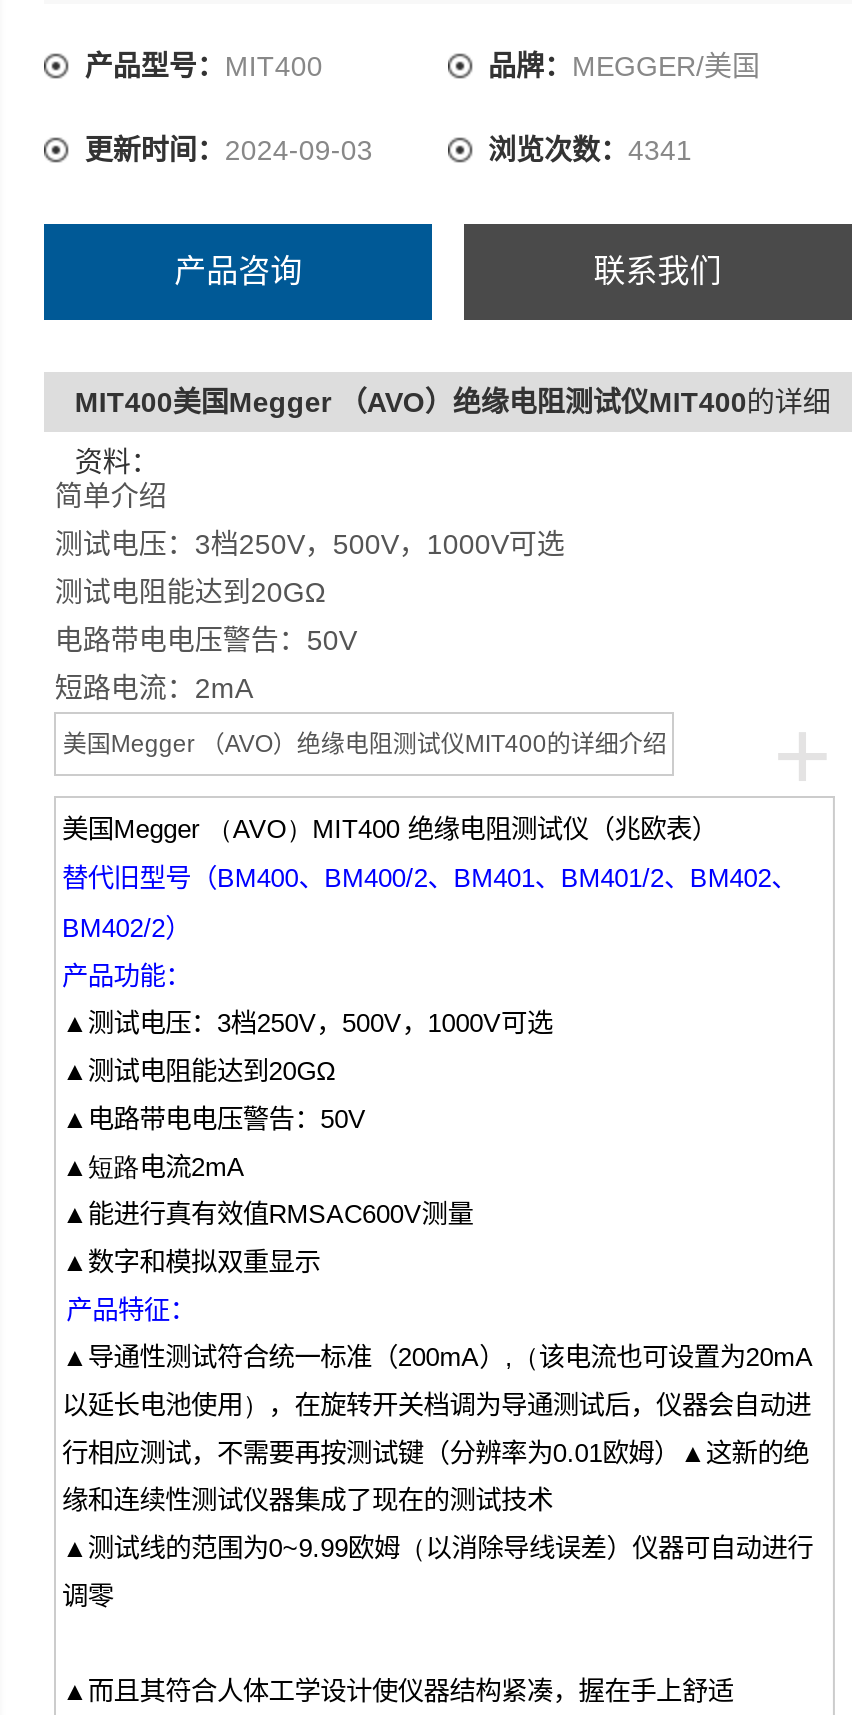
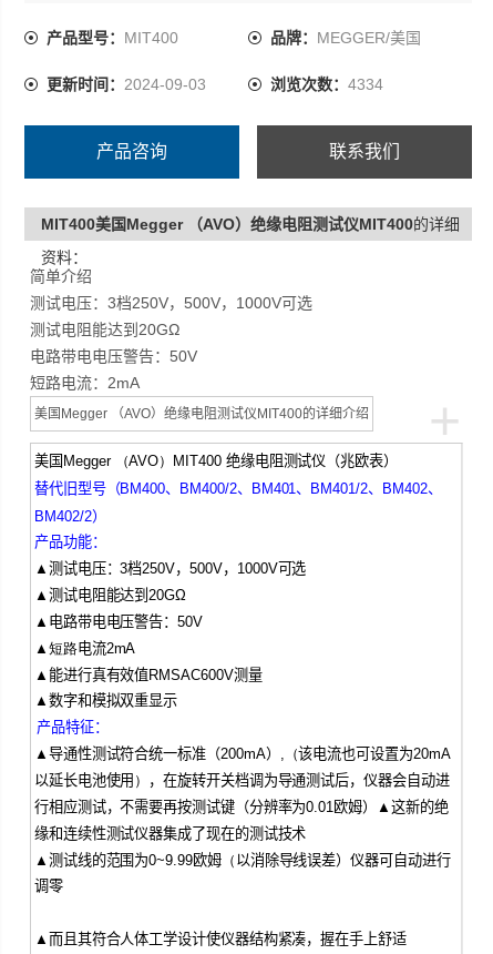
[488,134,692,166] 浏览次数：4341 -> [270,75,383,93] 浏览次数：4334

